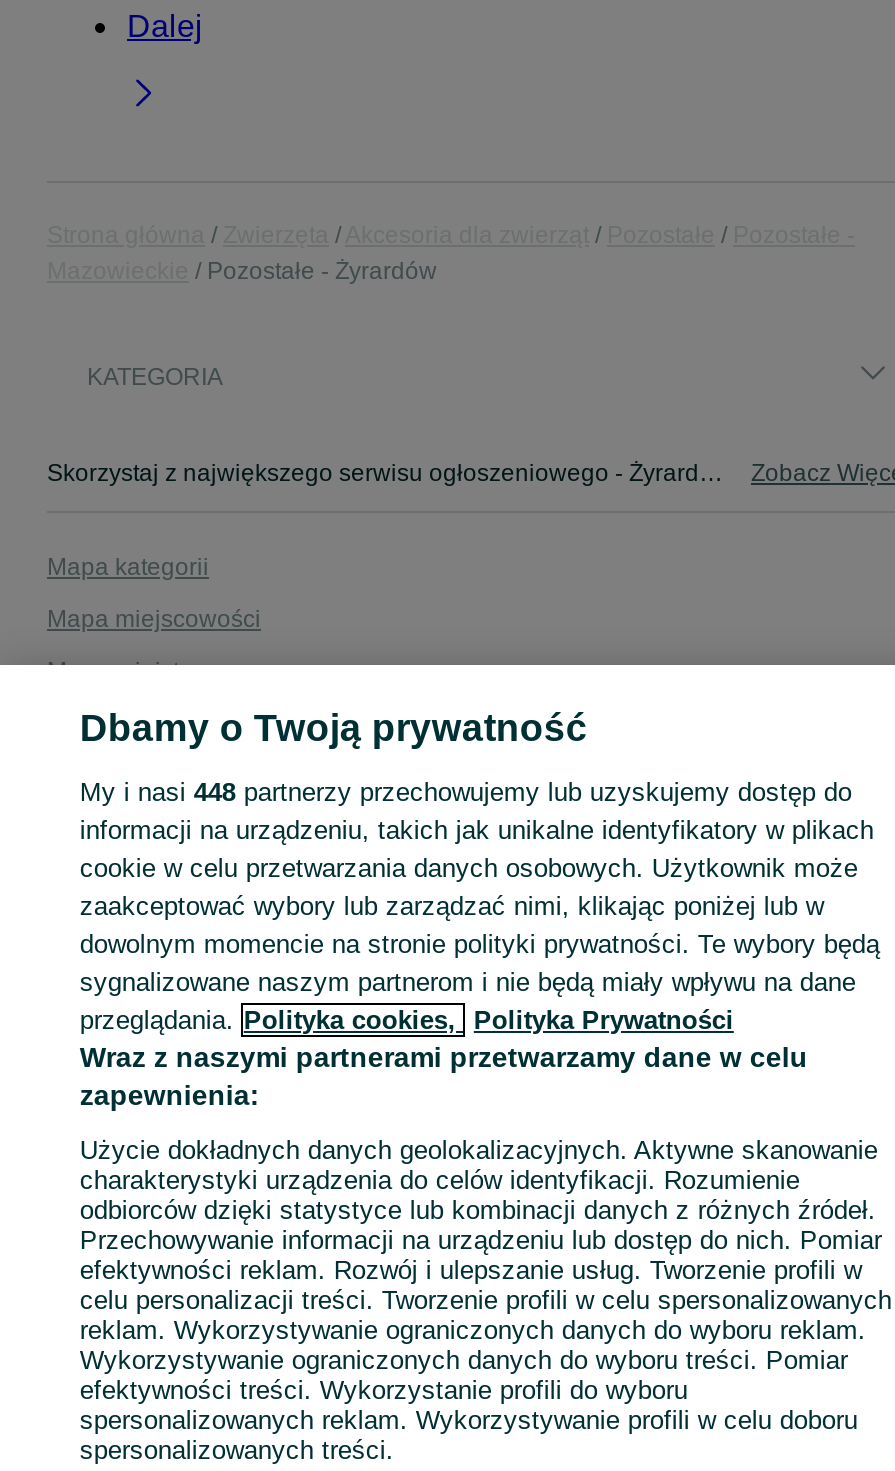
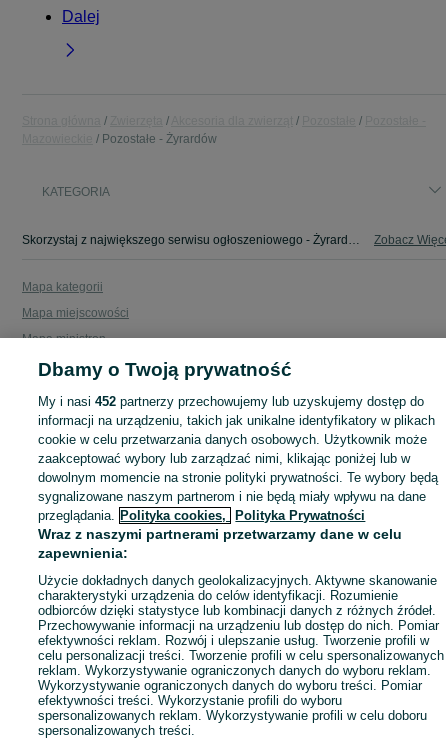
[80,777,852,807] My i nasi 448 partnerzy przechowujemy lub uzyskujemy dostęp do -> [38,394,424,409] My i nasi 452 partnerzy przechowujemy lub uzyskujemy dostęp do

